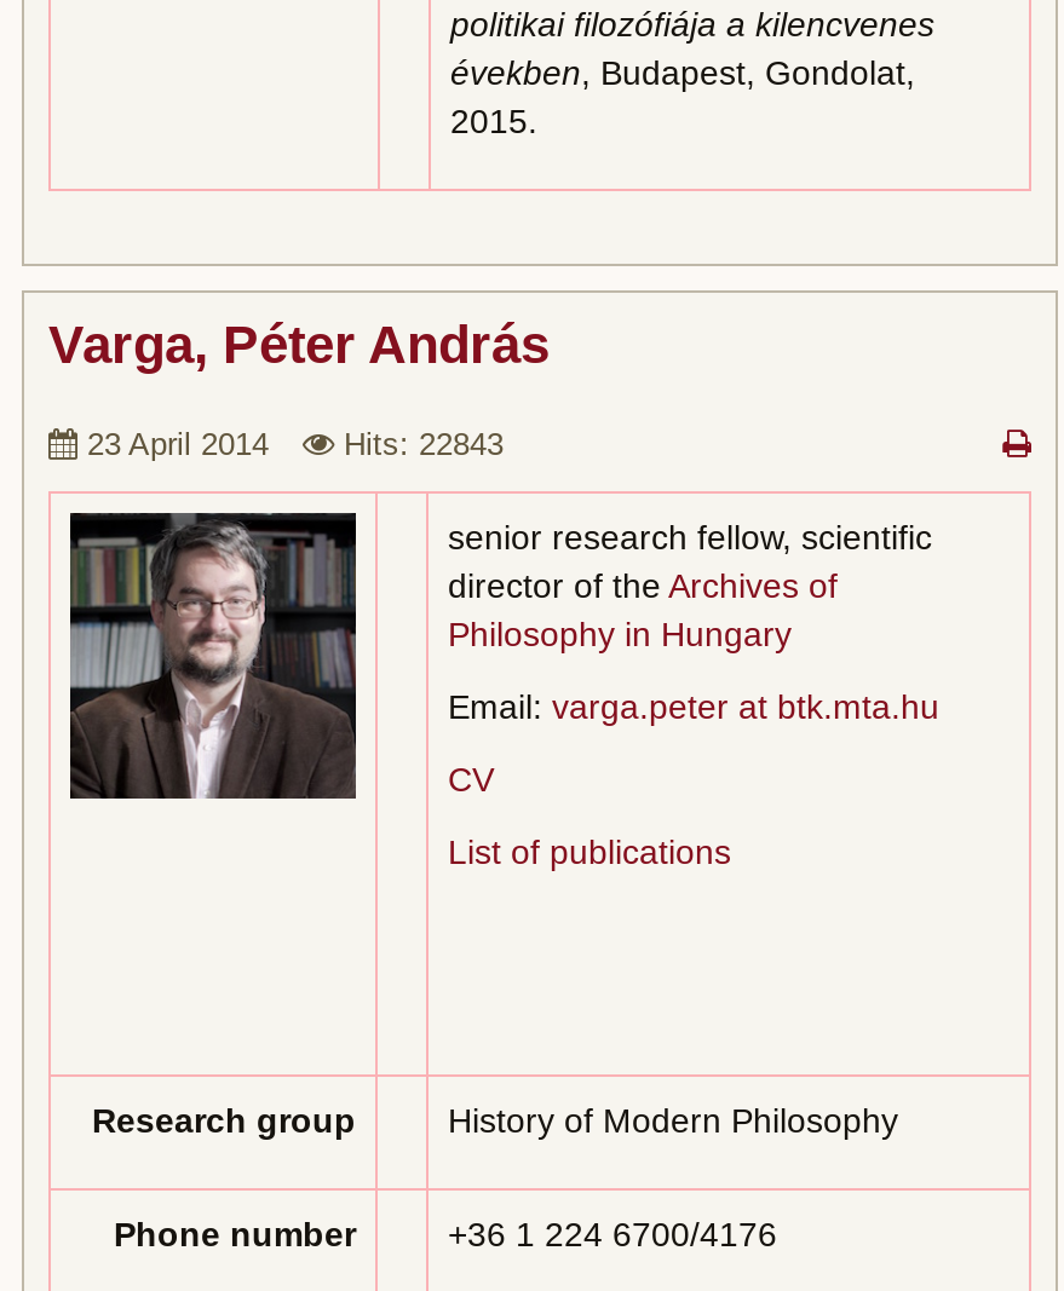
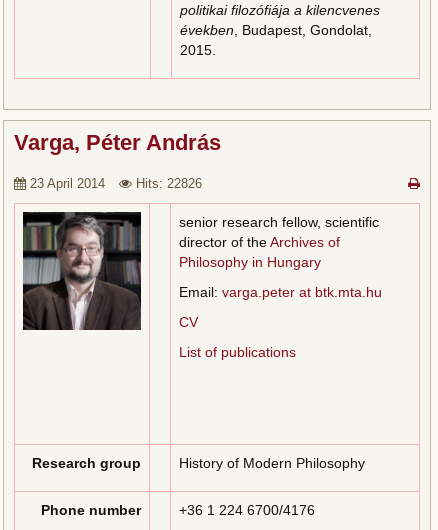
[344,426,504,462] Hits: 22843 -> [136,176,202,191] Hits: 22826

